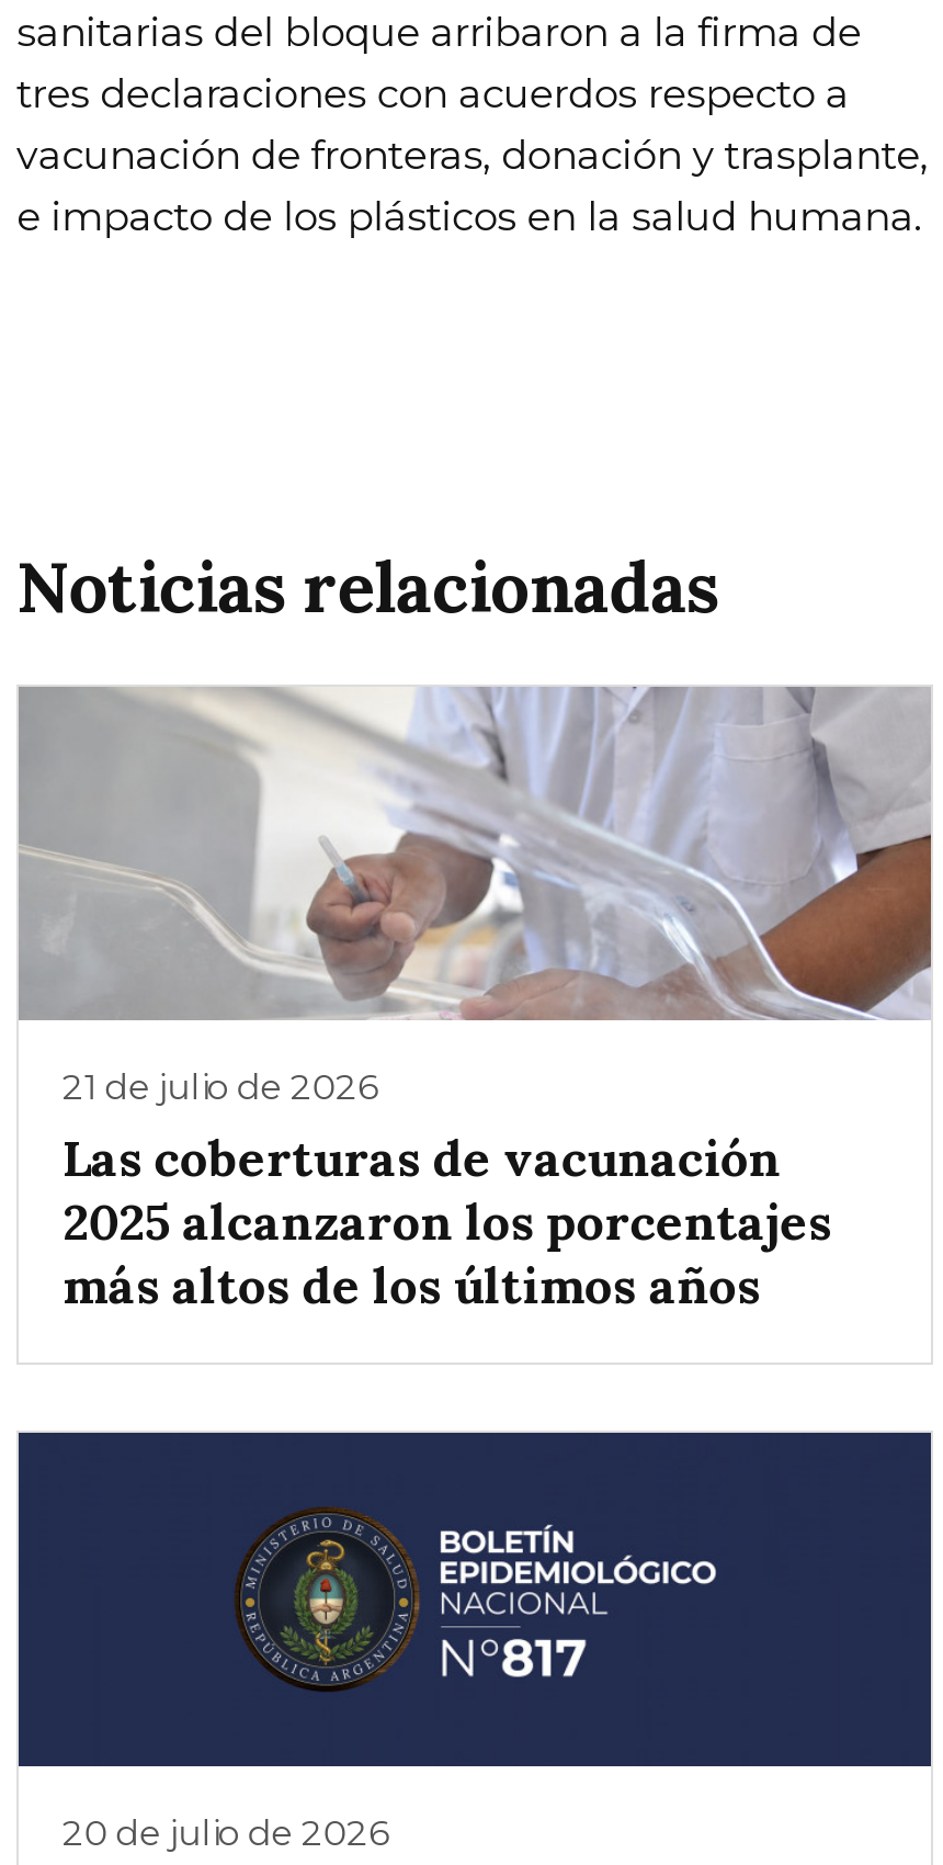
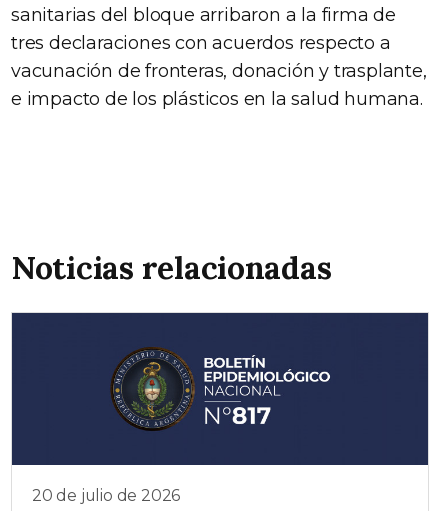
[19,685,933,1316] [image] | 21 de julio de 2026 | Las coberturas de vacunación | 2025 alcanzaron los porcentajes | más altos de los últimos años -> none

